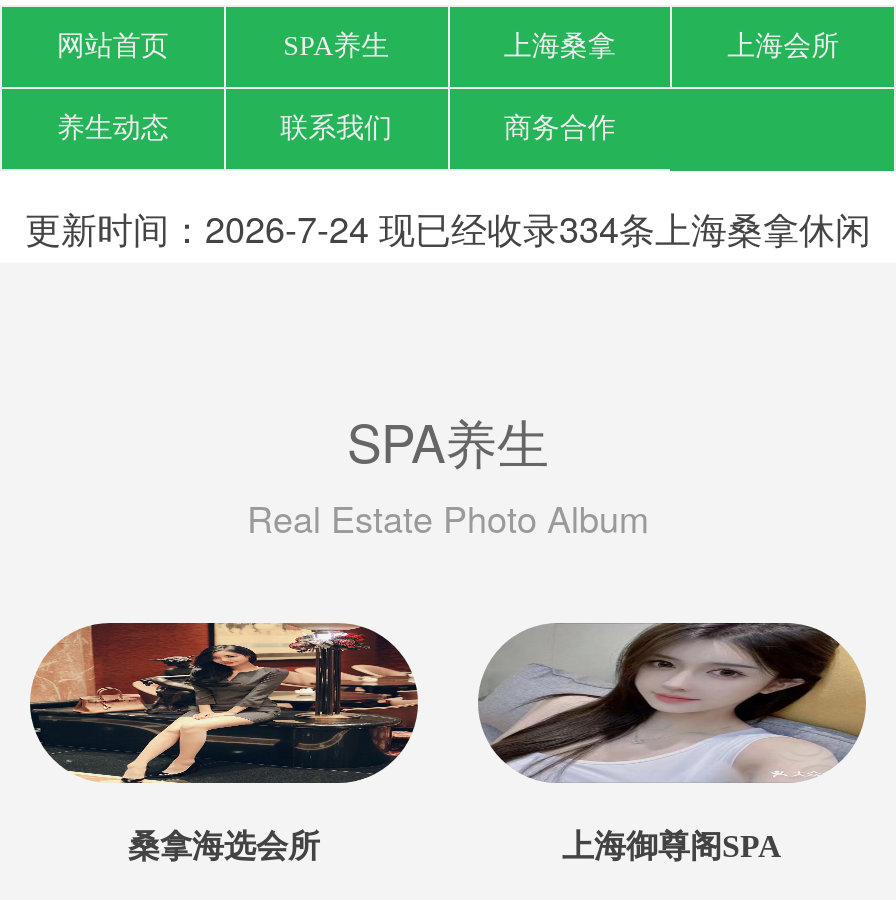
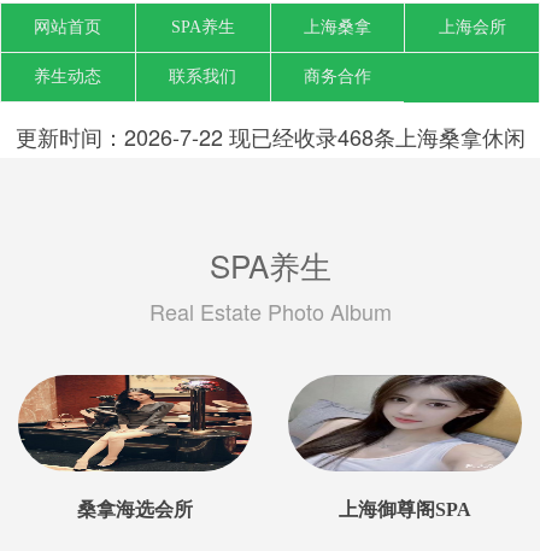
[25,201,871,253] 更新时间：2026-7-24 现已经收录334条上海桑拿休闲 -> [15,120,525,152] 更新时间：2026-7-22 现已经收录468条上海桑拿休闲

